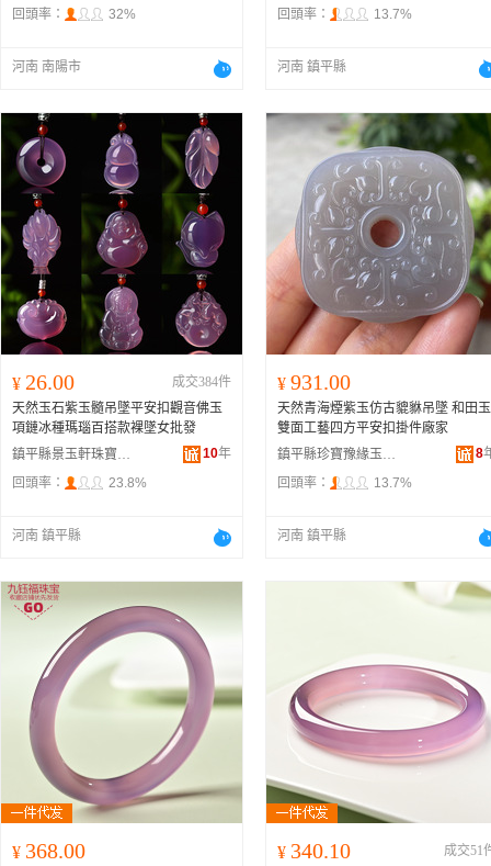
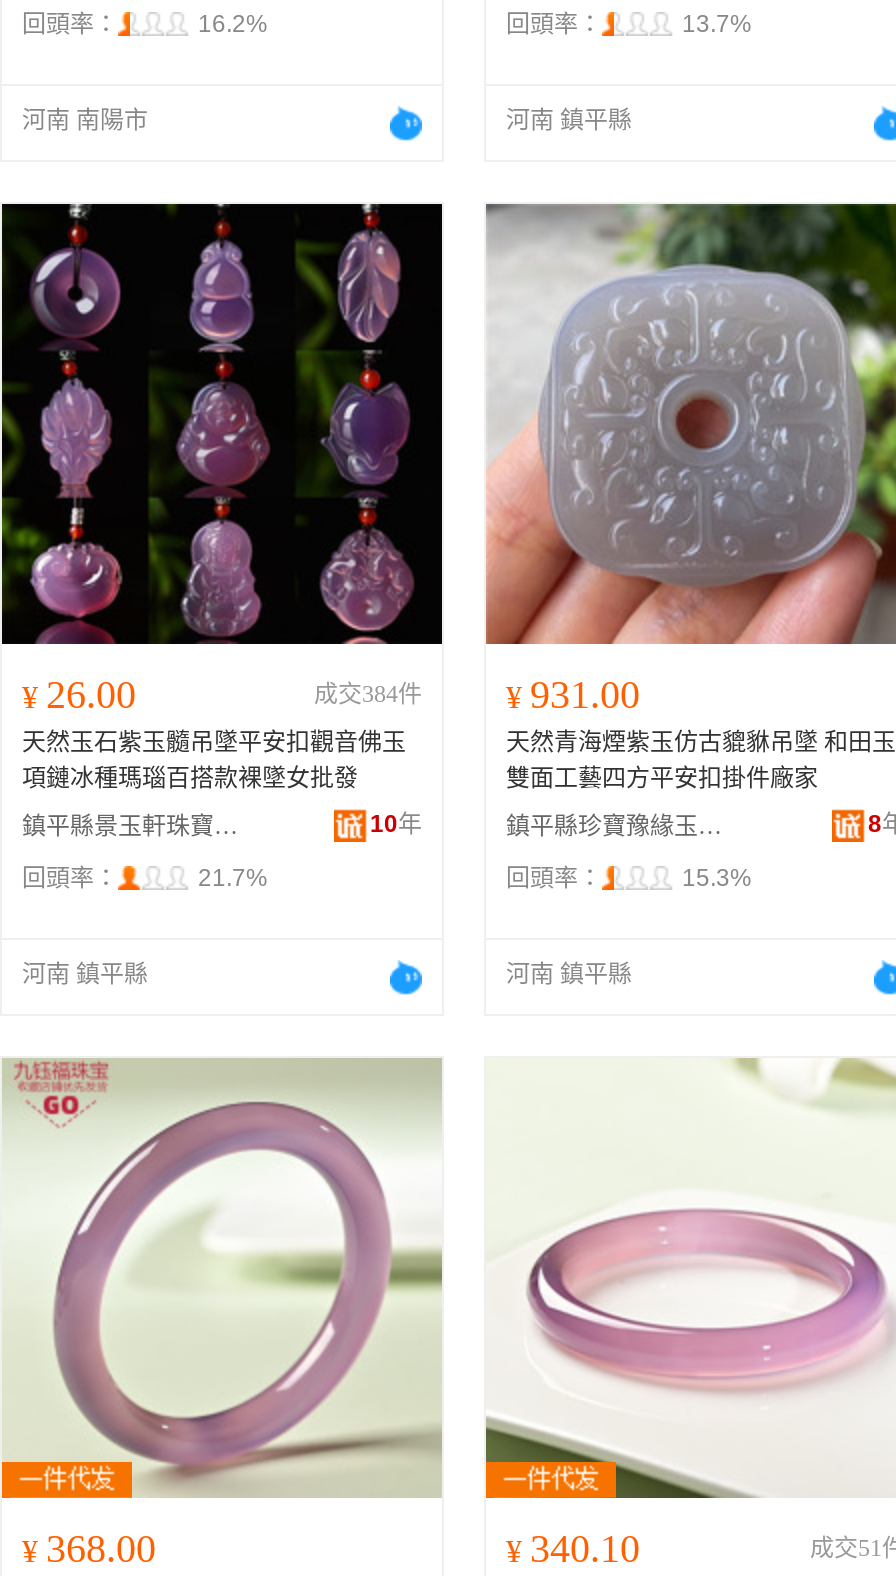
[109,7,136,22] 32% -> [198,10,268,38] 16.2%
[109,475,147,491] 23.8% -> [198,864,268,892] 21.7%
[374,475,412,491] 13.7% -> [682,864,752,892] 15.3%

